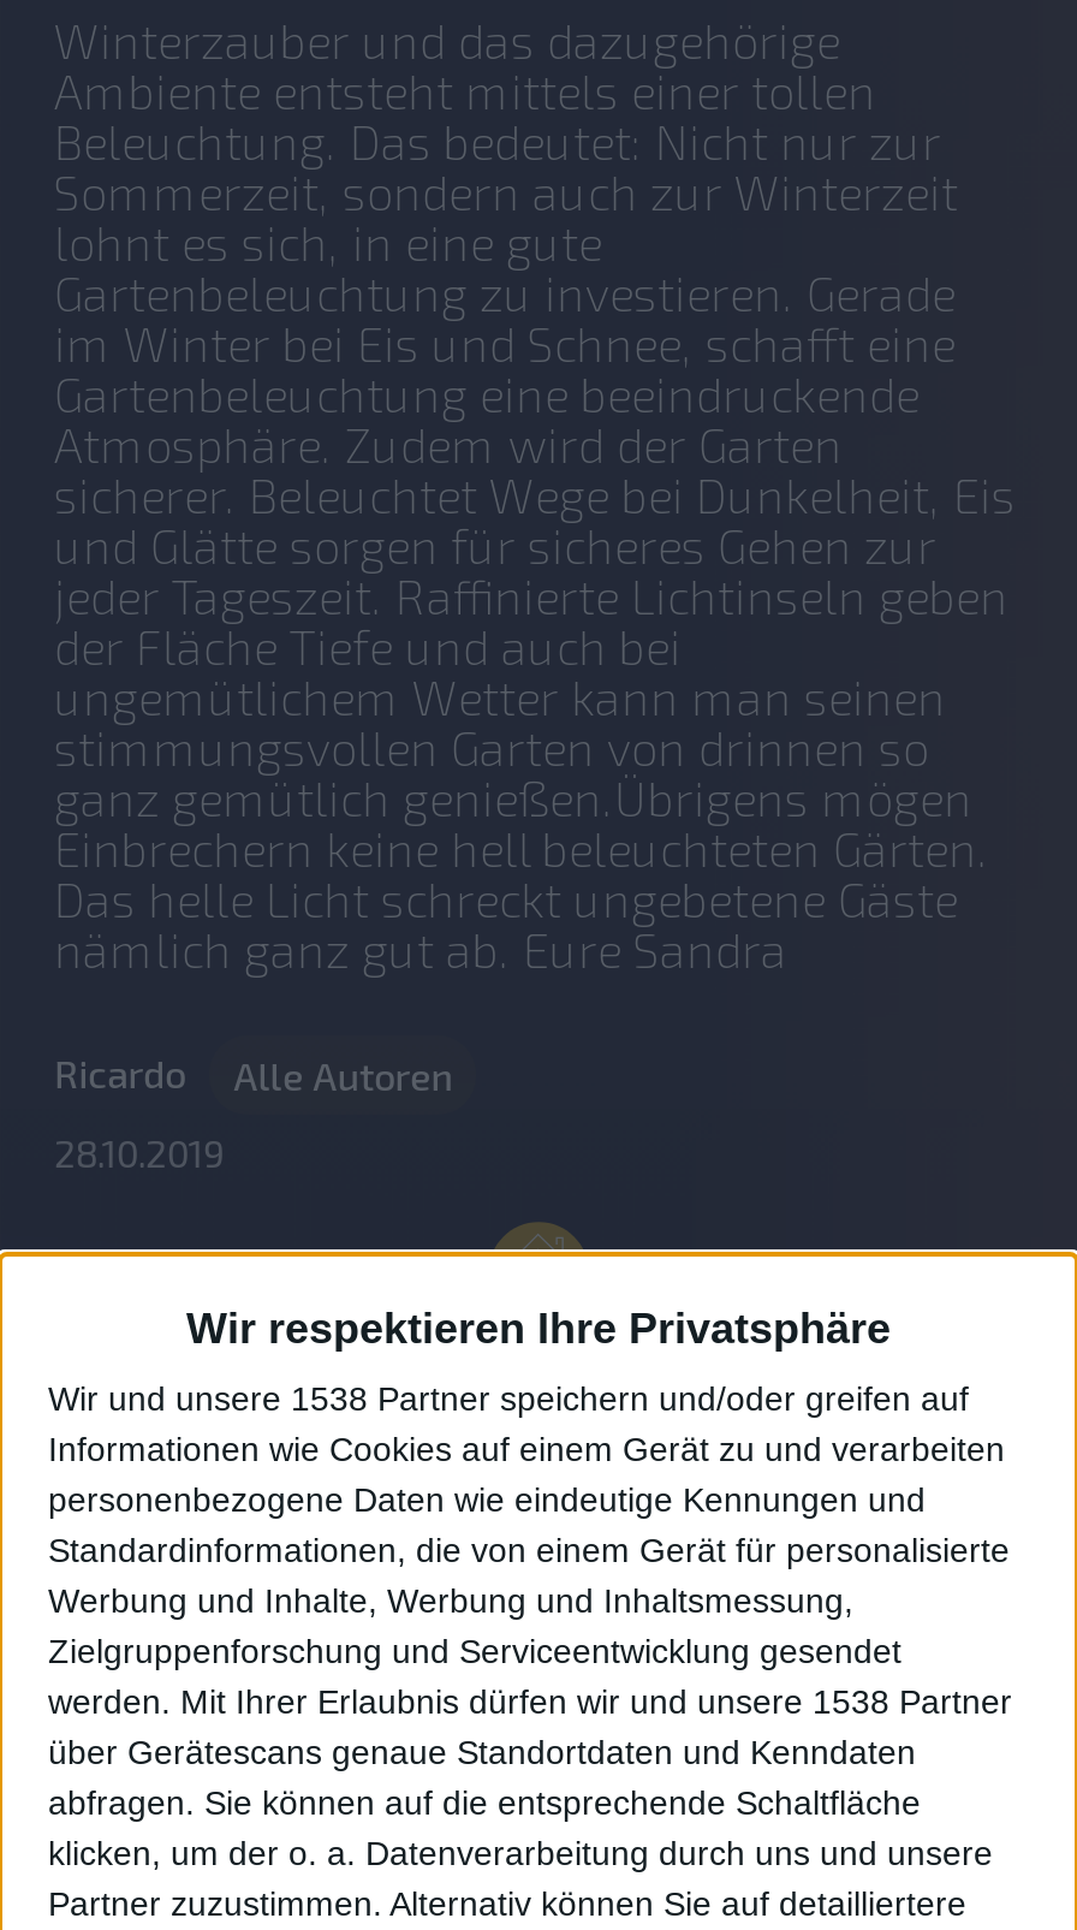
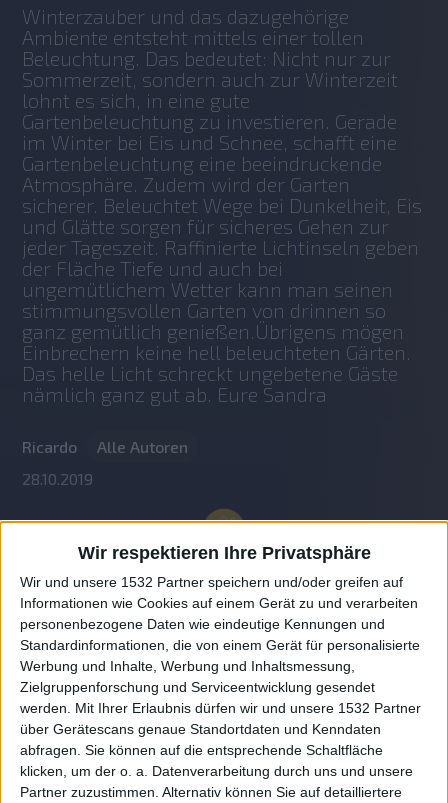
[48,1379,969,1418] Wir und unsere 1538 Partner speichern und/oder greifen auf -> [20,574,403,590] Wir und unsere 1532 Partner speichern und/oder greifen auf
[48,1682,1012,1721] werden. Mit Ihrer Erlaubnis dürfen wir und unsere 1538 Partner -> [20,700,421,716] werden. Mit Ihrer Erlaubnis dürfen wir und unsere 1532 Partner

